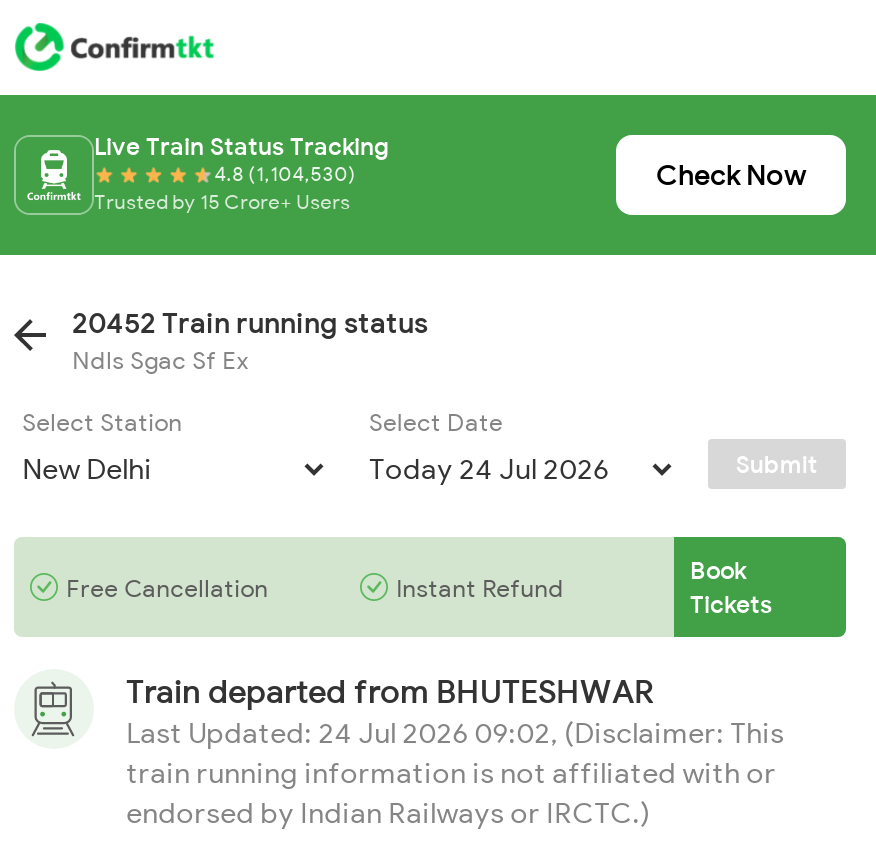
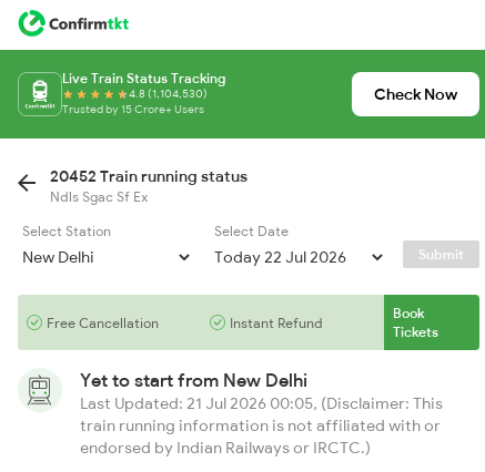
[126,671,784,751] Train departed from BHUTESHWAR | Last Updated: 24 Jul 2026 09:02, (Disclaimer: This -> [80,369,443,413] Yet to start from New Delhi | Last Updated: 21 Jul 2026 00:05, (Disclaimer: This

